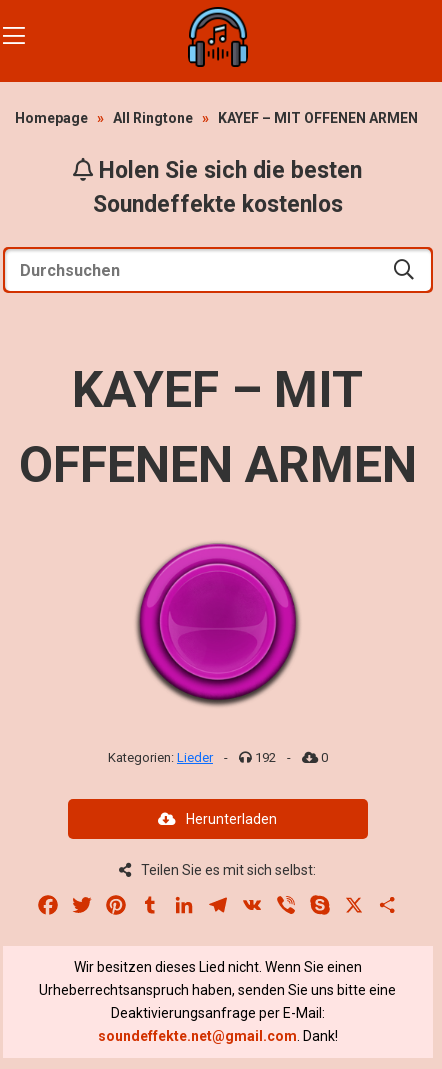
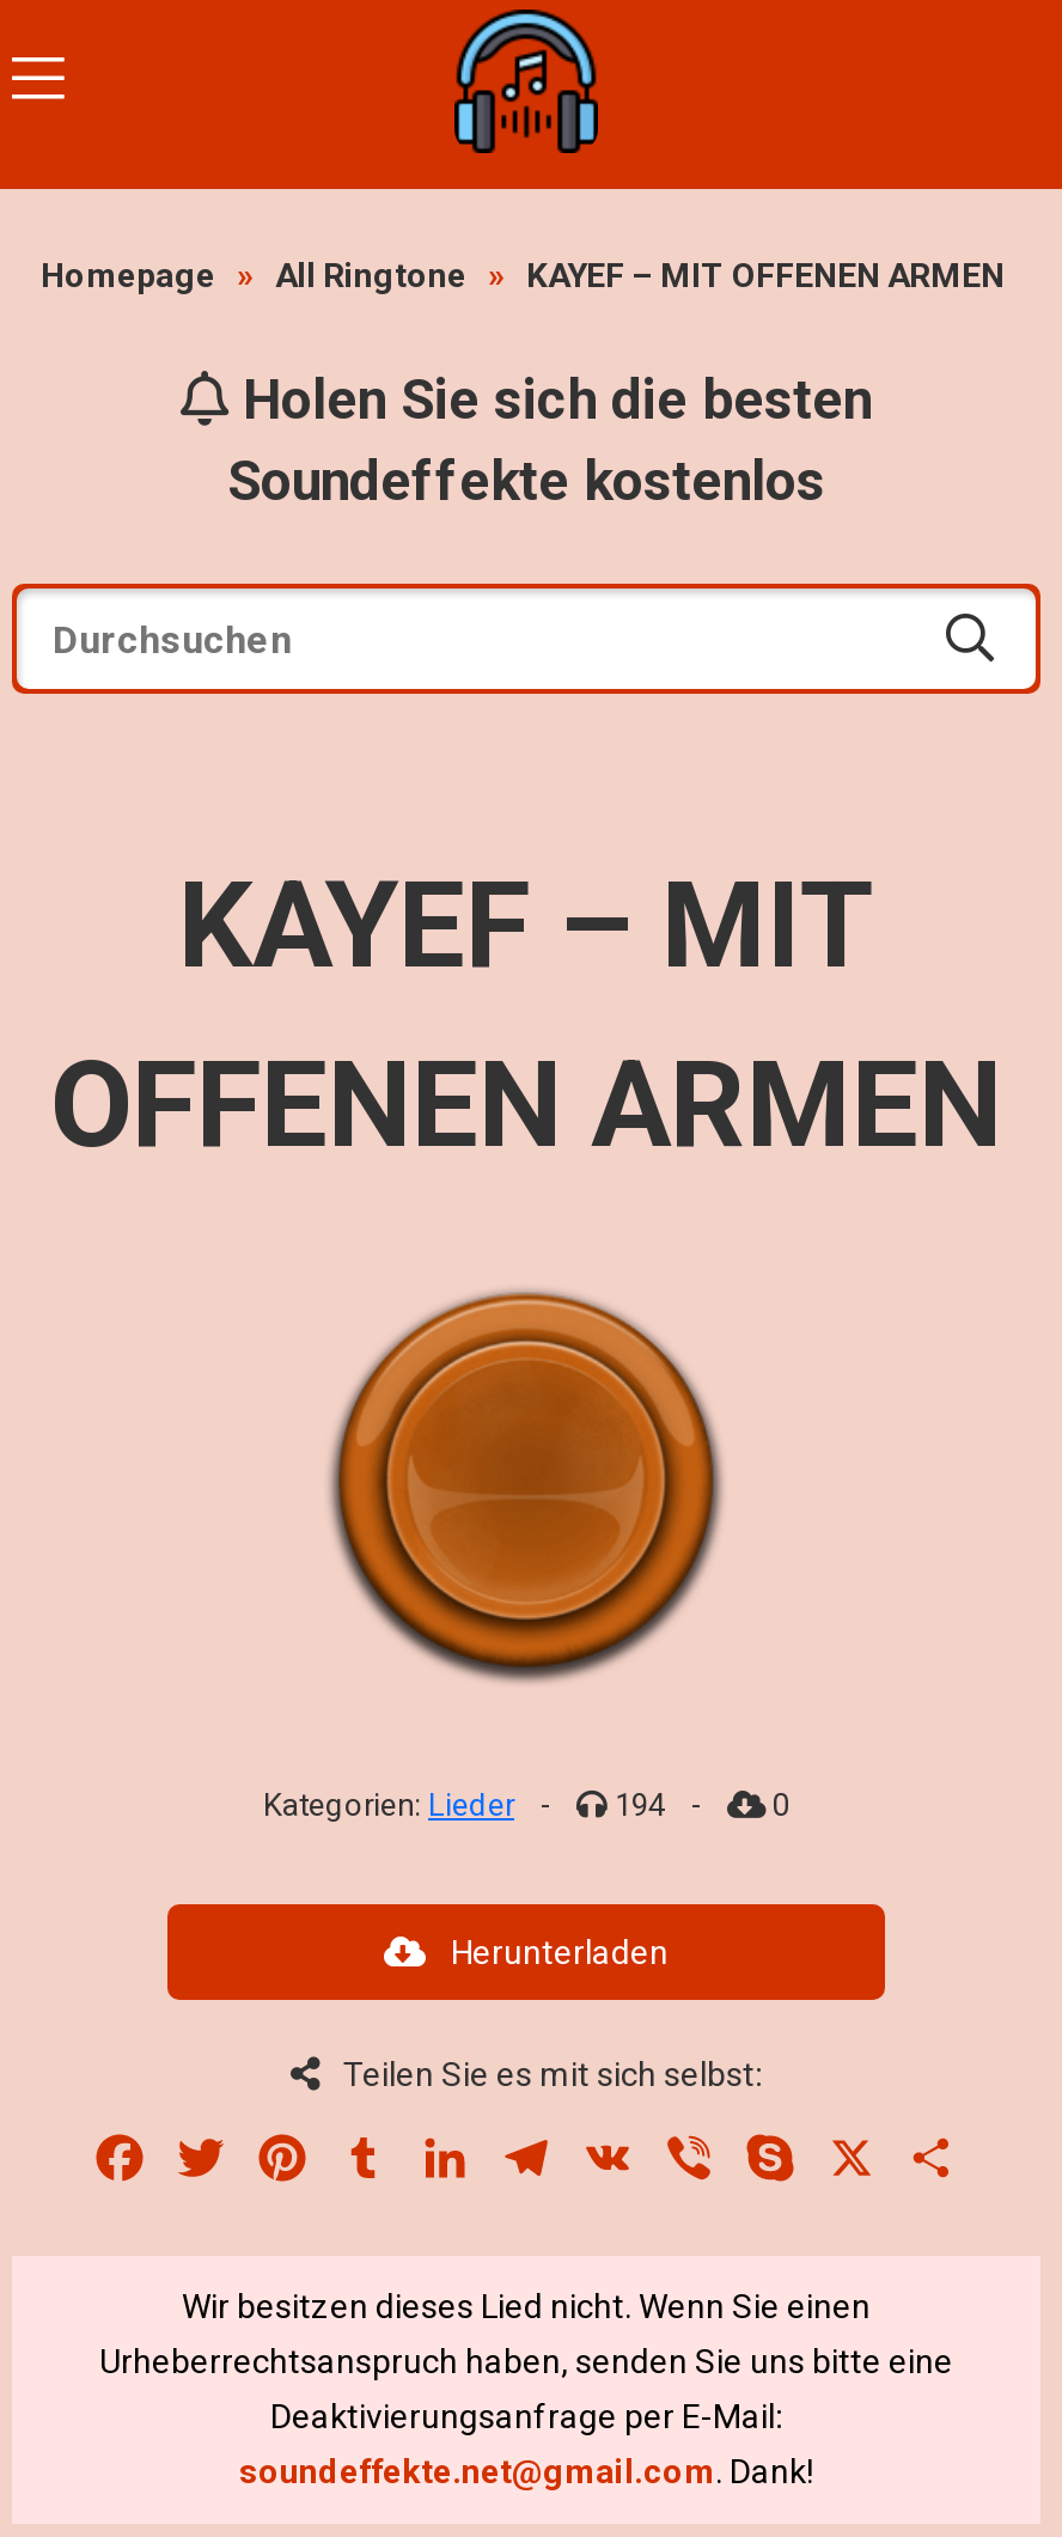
[140,543,296,700] [image] -> [337,1292,713,1667] [image]
[252,750,276,765] 192 -> [608,1787,665,1823] 194

